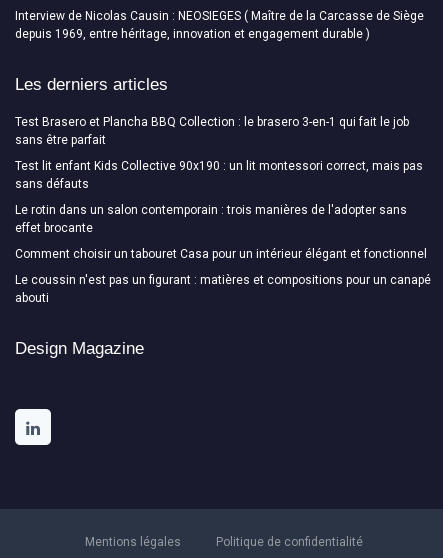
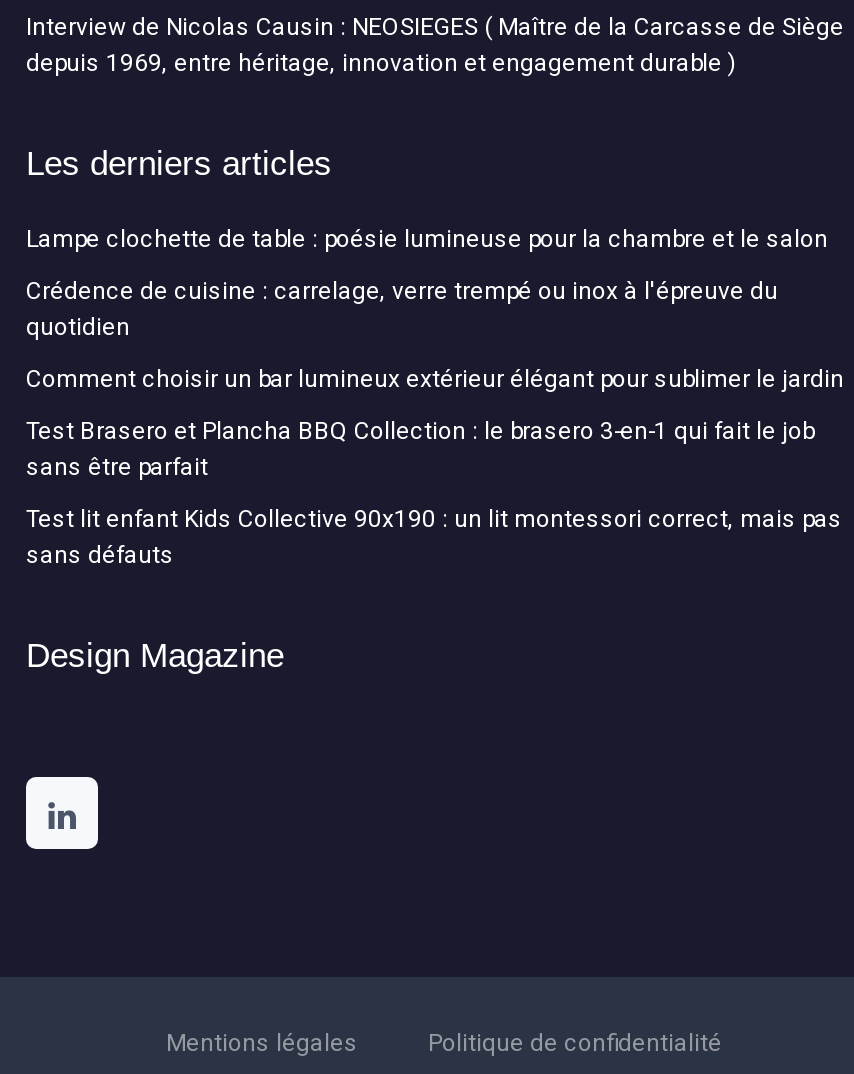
none -> [26,225,844,393] Lampe clochette de table : poésie lumineuse pour la chambre et le salon | Crédence de cuisine : carrelage, verre trempé ou inox à l'épreuve du | quotidien | Comment choisir un bar lumineux extérieur élégant pour sublimer le jardin
moved [15,115,423,191] -> [26,417,842,569]: Test Brasero et Plancha BBQ Collection : le brasero 3-en-1 qui fait le job | sans être parfait | Test lit enfant Kids Collective 90x190 : un lit montessori correct, mais pas | sans défauts
[15,203,431,305] Le rotin dans un salon contemporain : trois manières de l'adopter sans | effet brocante | Comment choisir un tabouret Casa pour un intérieur élégant et fonctionnel | Le coussin n'est pas un figurant : matières et compositions pour un canapé | abouti -> none

